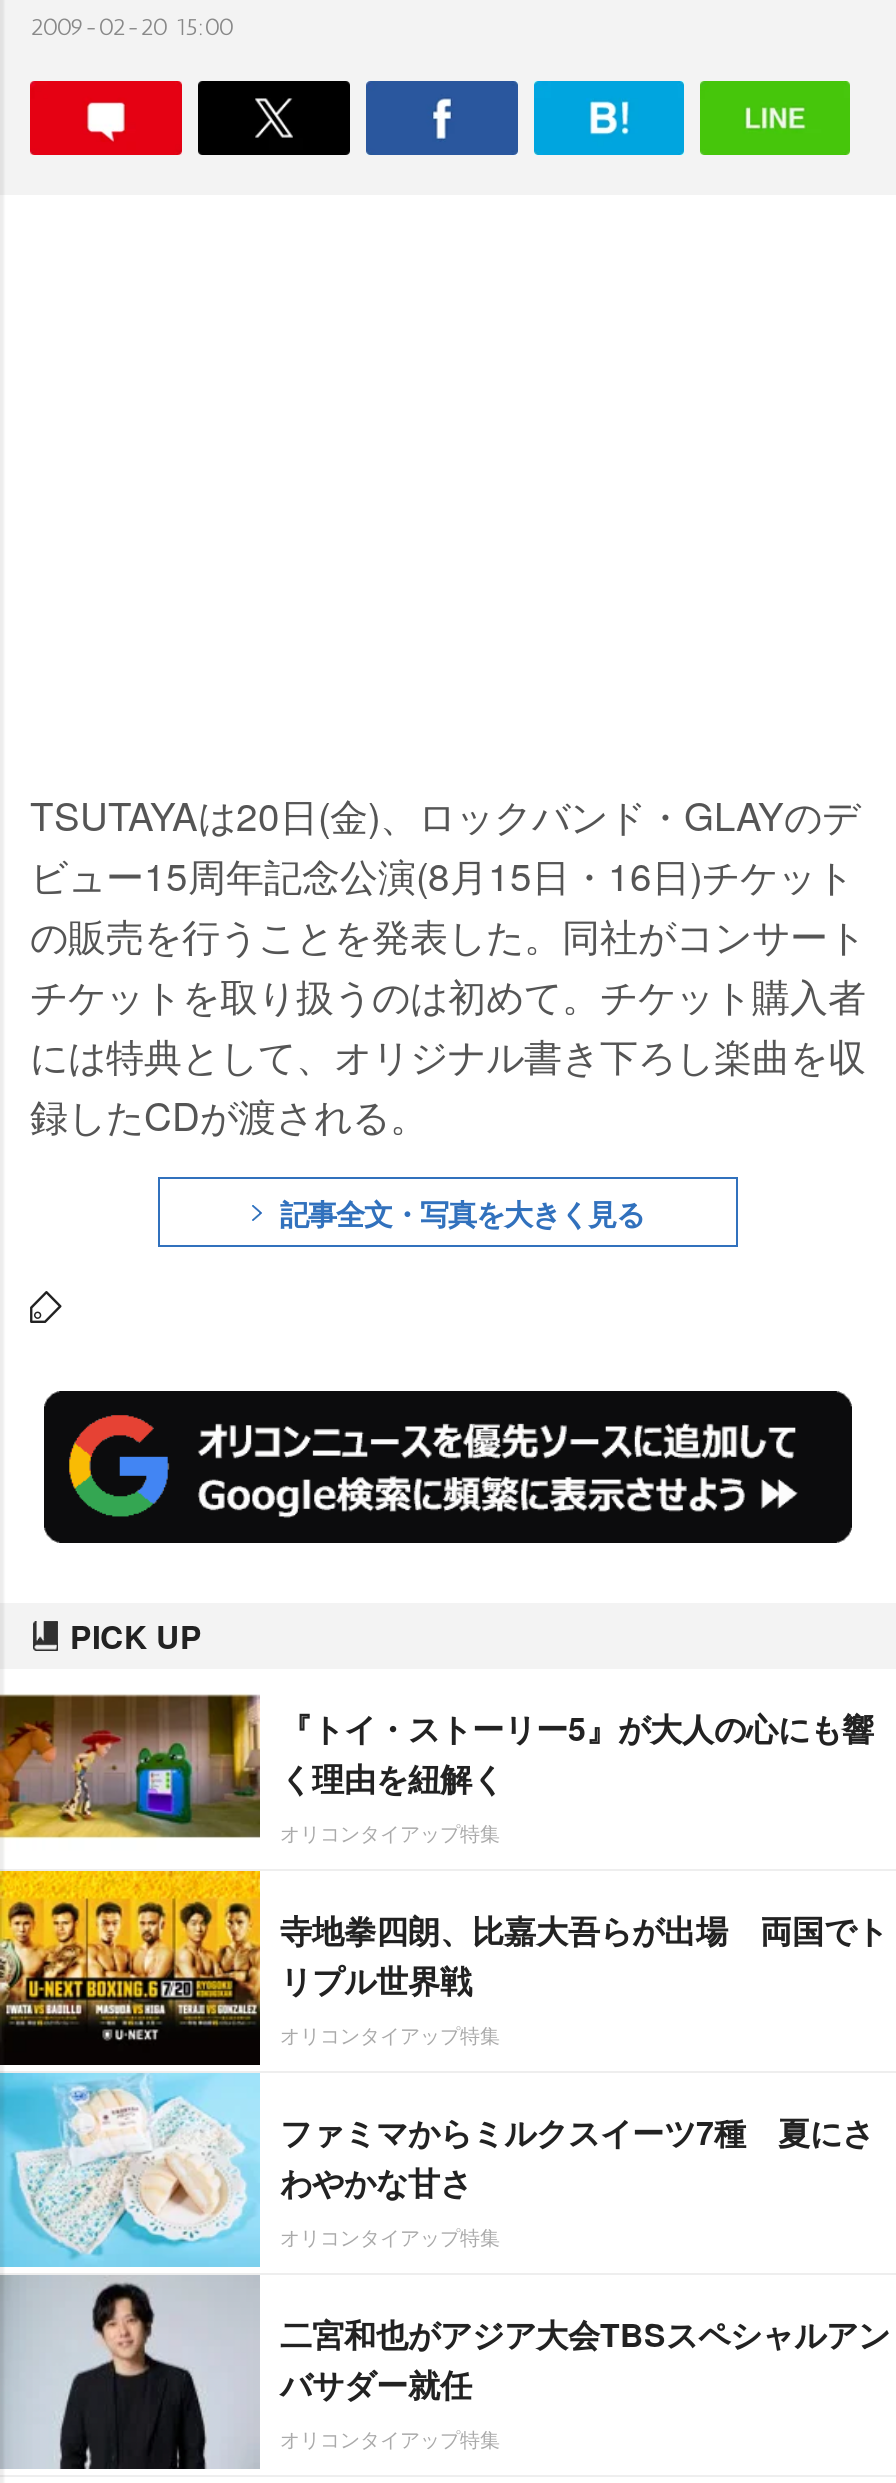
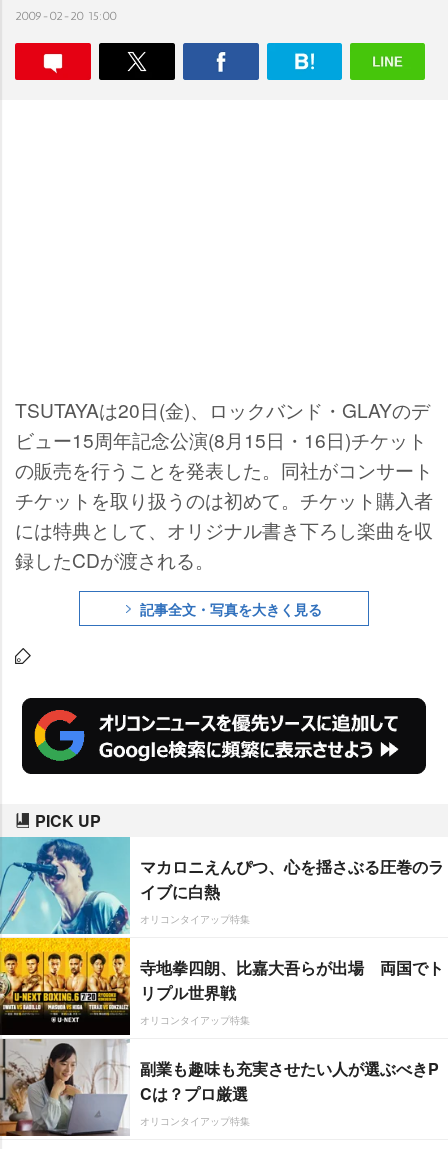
[6,1669,874,1863] [image] | 『トイ・ストーリー5』が大人の心にも響 | く理由を紐解く -> [3,836,444,935] [image] | マカロニえんぴつ、心を揺さぶる圧巻のラ | イブに白熱
[6,2071,890,2469] [image] | ファミマからミルクスイーツ7種 夏にさ | わやかな甘さ | オリコンタイアップ特集 | 二宮和也がアジア大会TBSスペシャルアン | バサダー就任 -> [3,1039,439,1137] [image] | 副業も趣味も充実させたい人が選ぶべきP | Cは？プロ厳選

